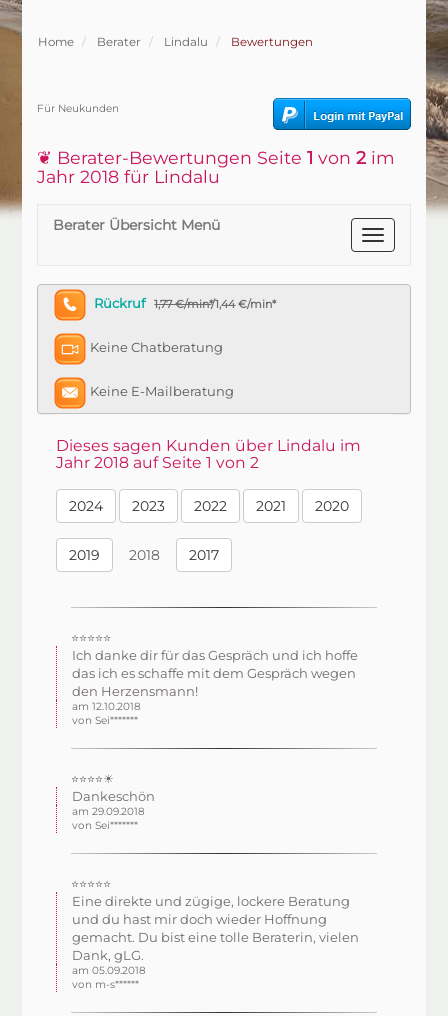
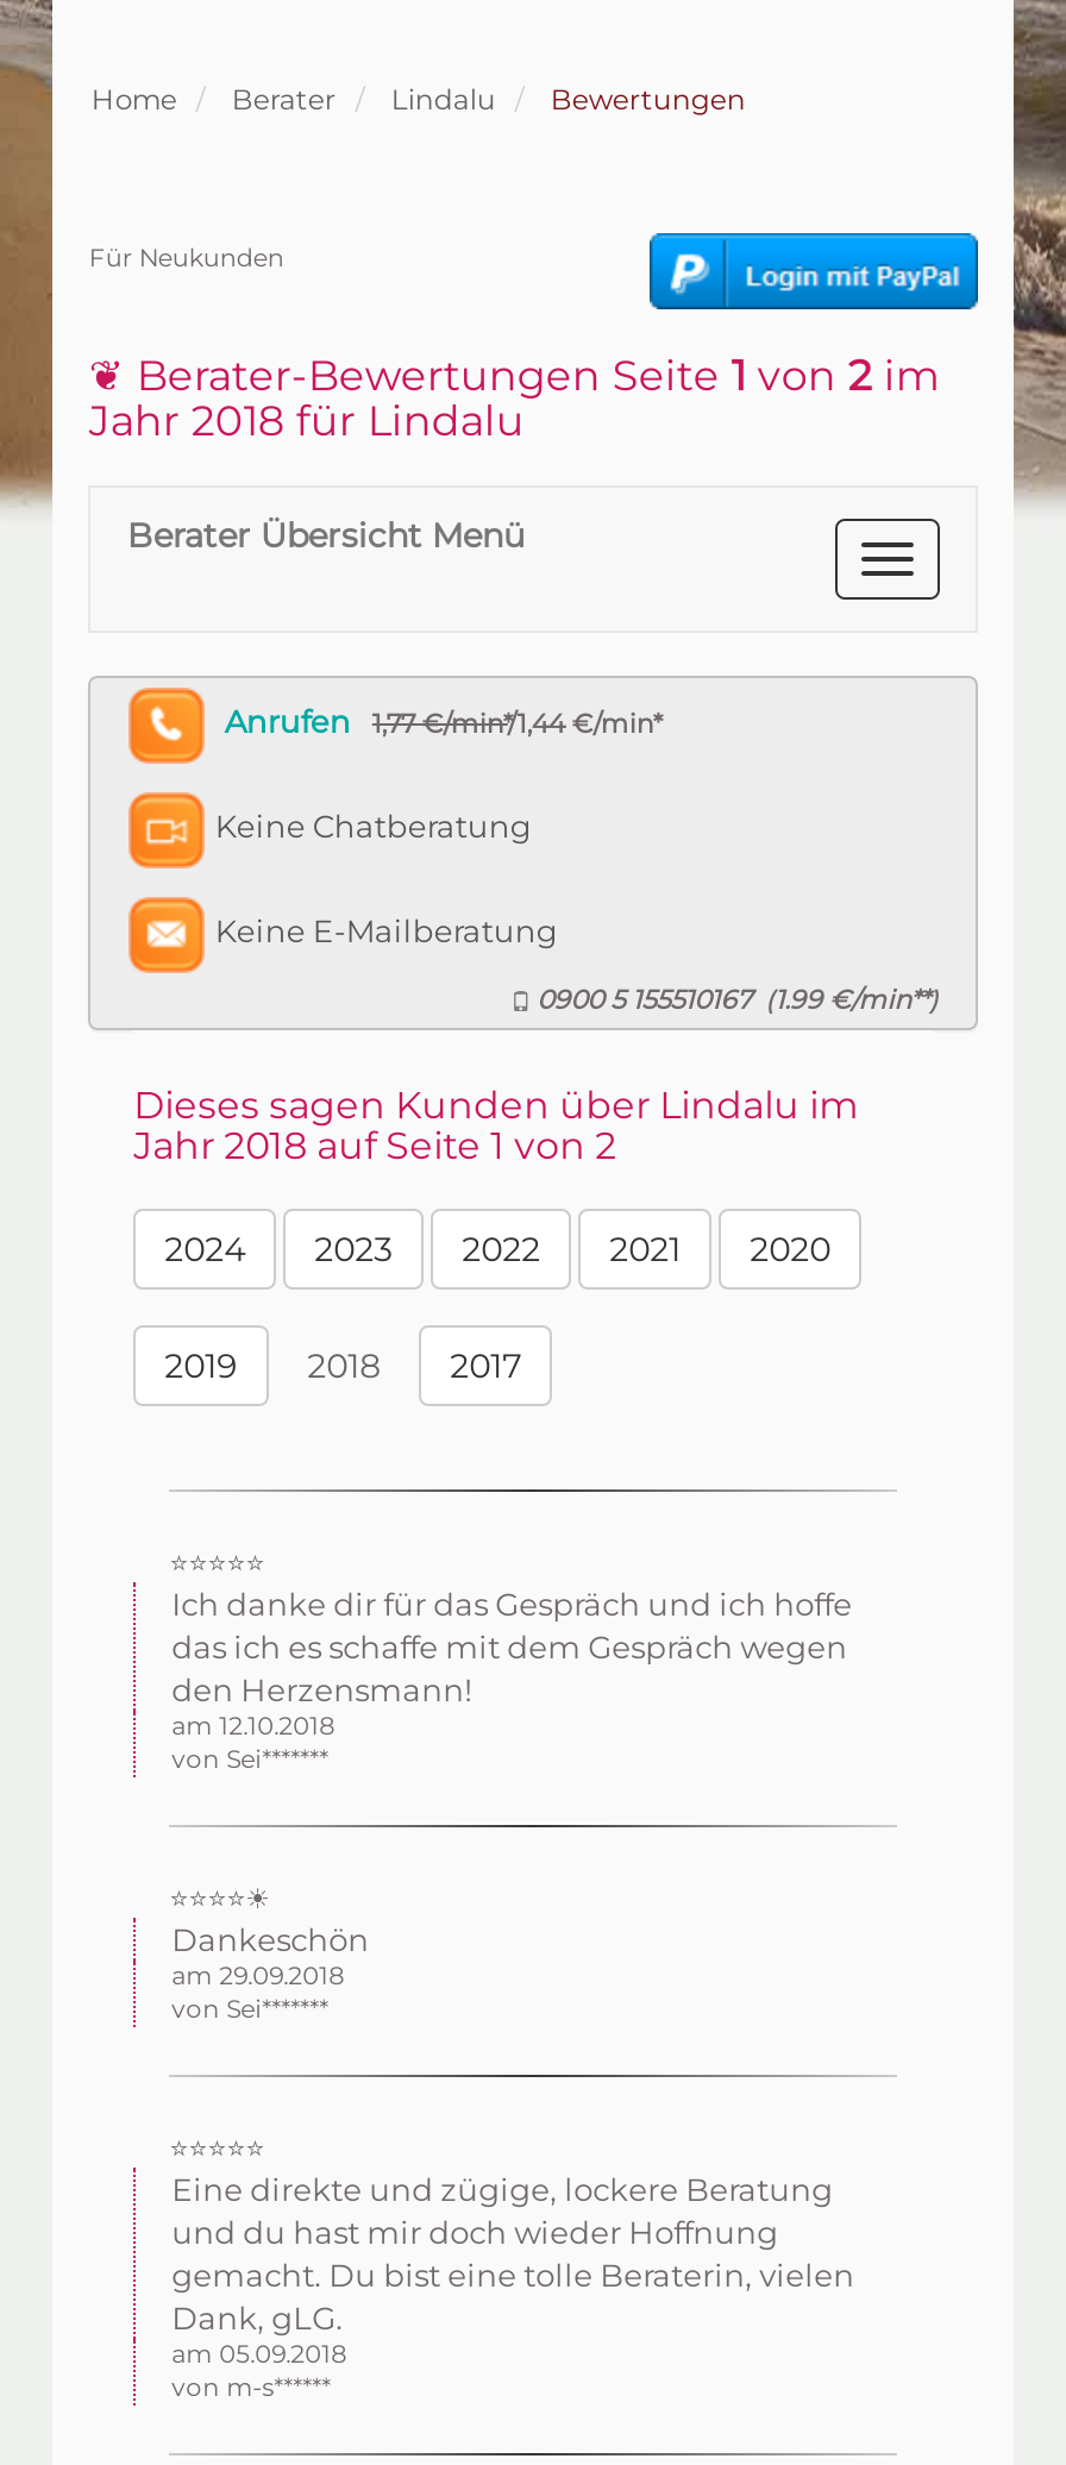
[94,295,145,311] Rückruf -> [225,703,351,741] Anrufen
none -> [537,983,937,1016] 0900 5 155510167 (1.99 €/min**)

